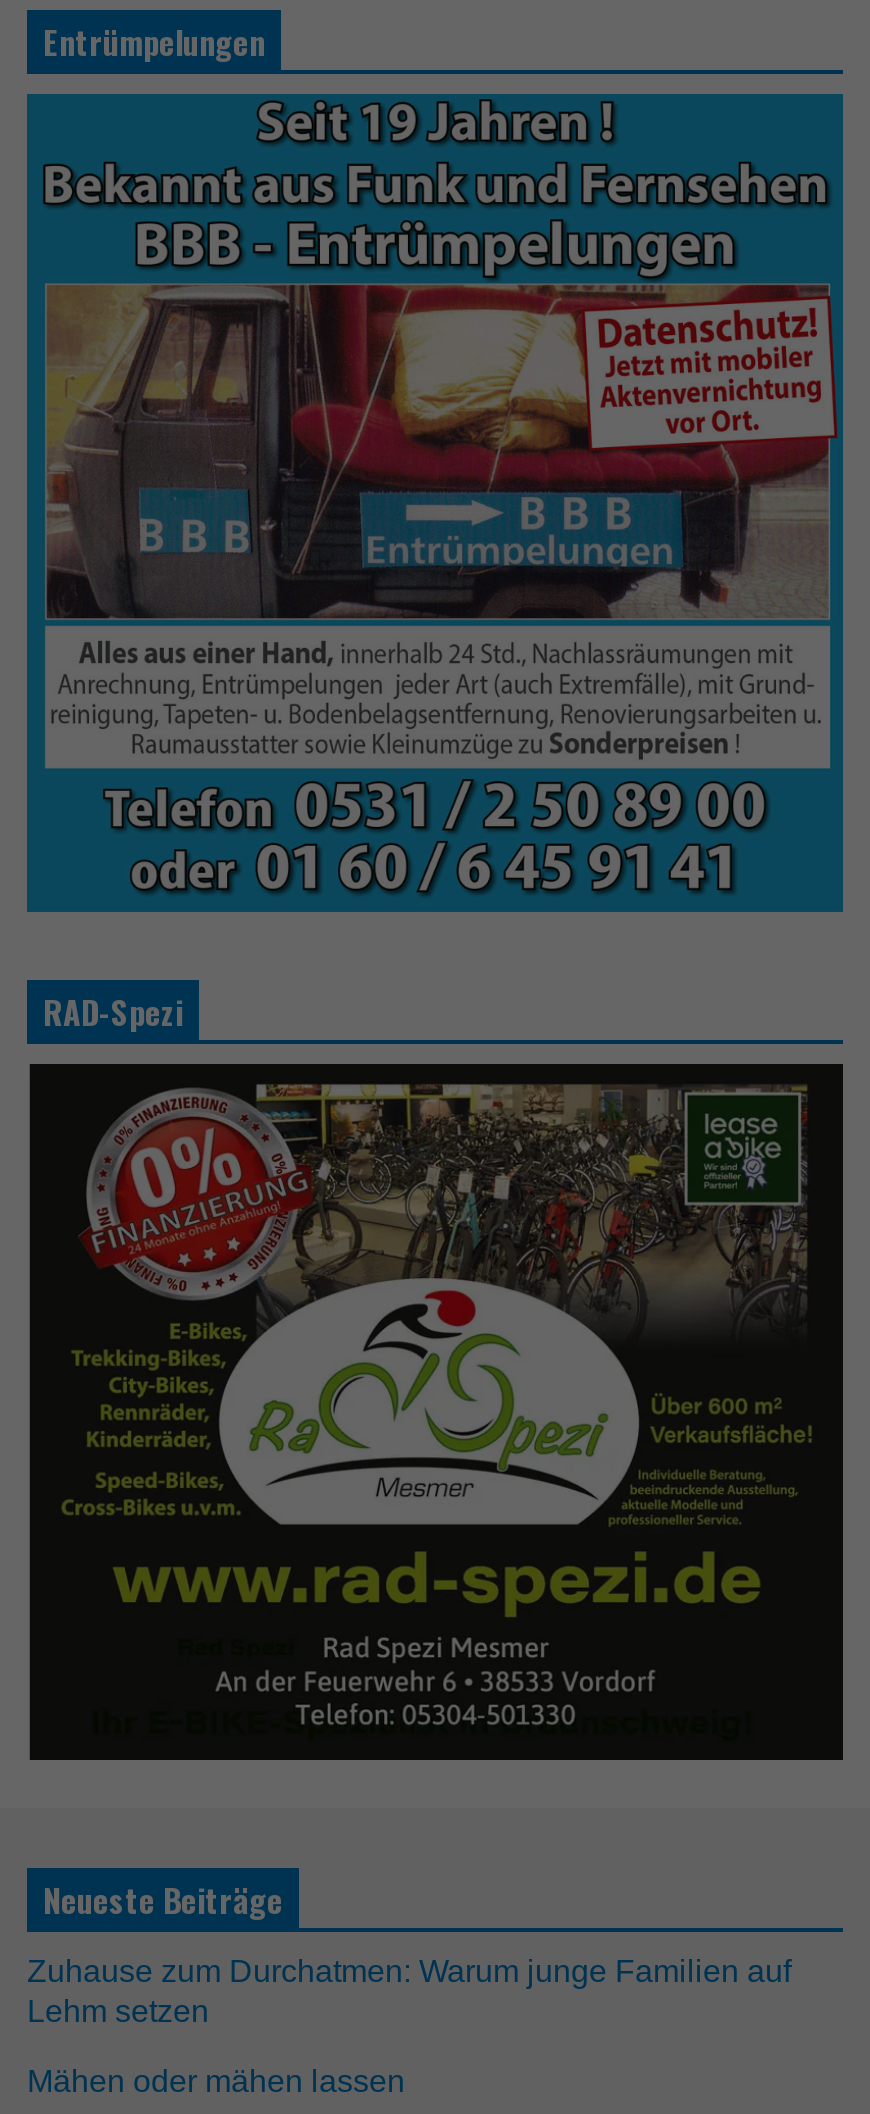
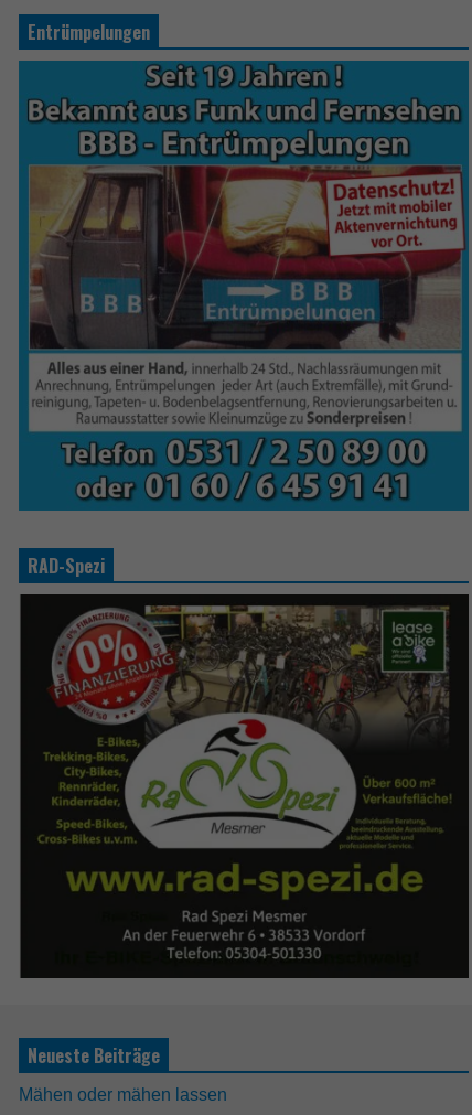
[27,1954,791,2028] Zuhause zum Durchatmen: Warum junge Familien auf | Lehm setzen -> none

